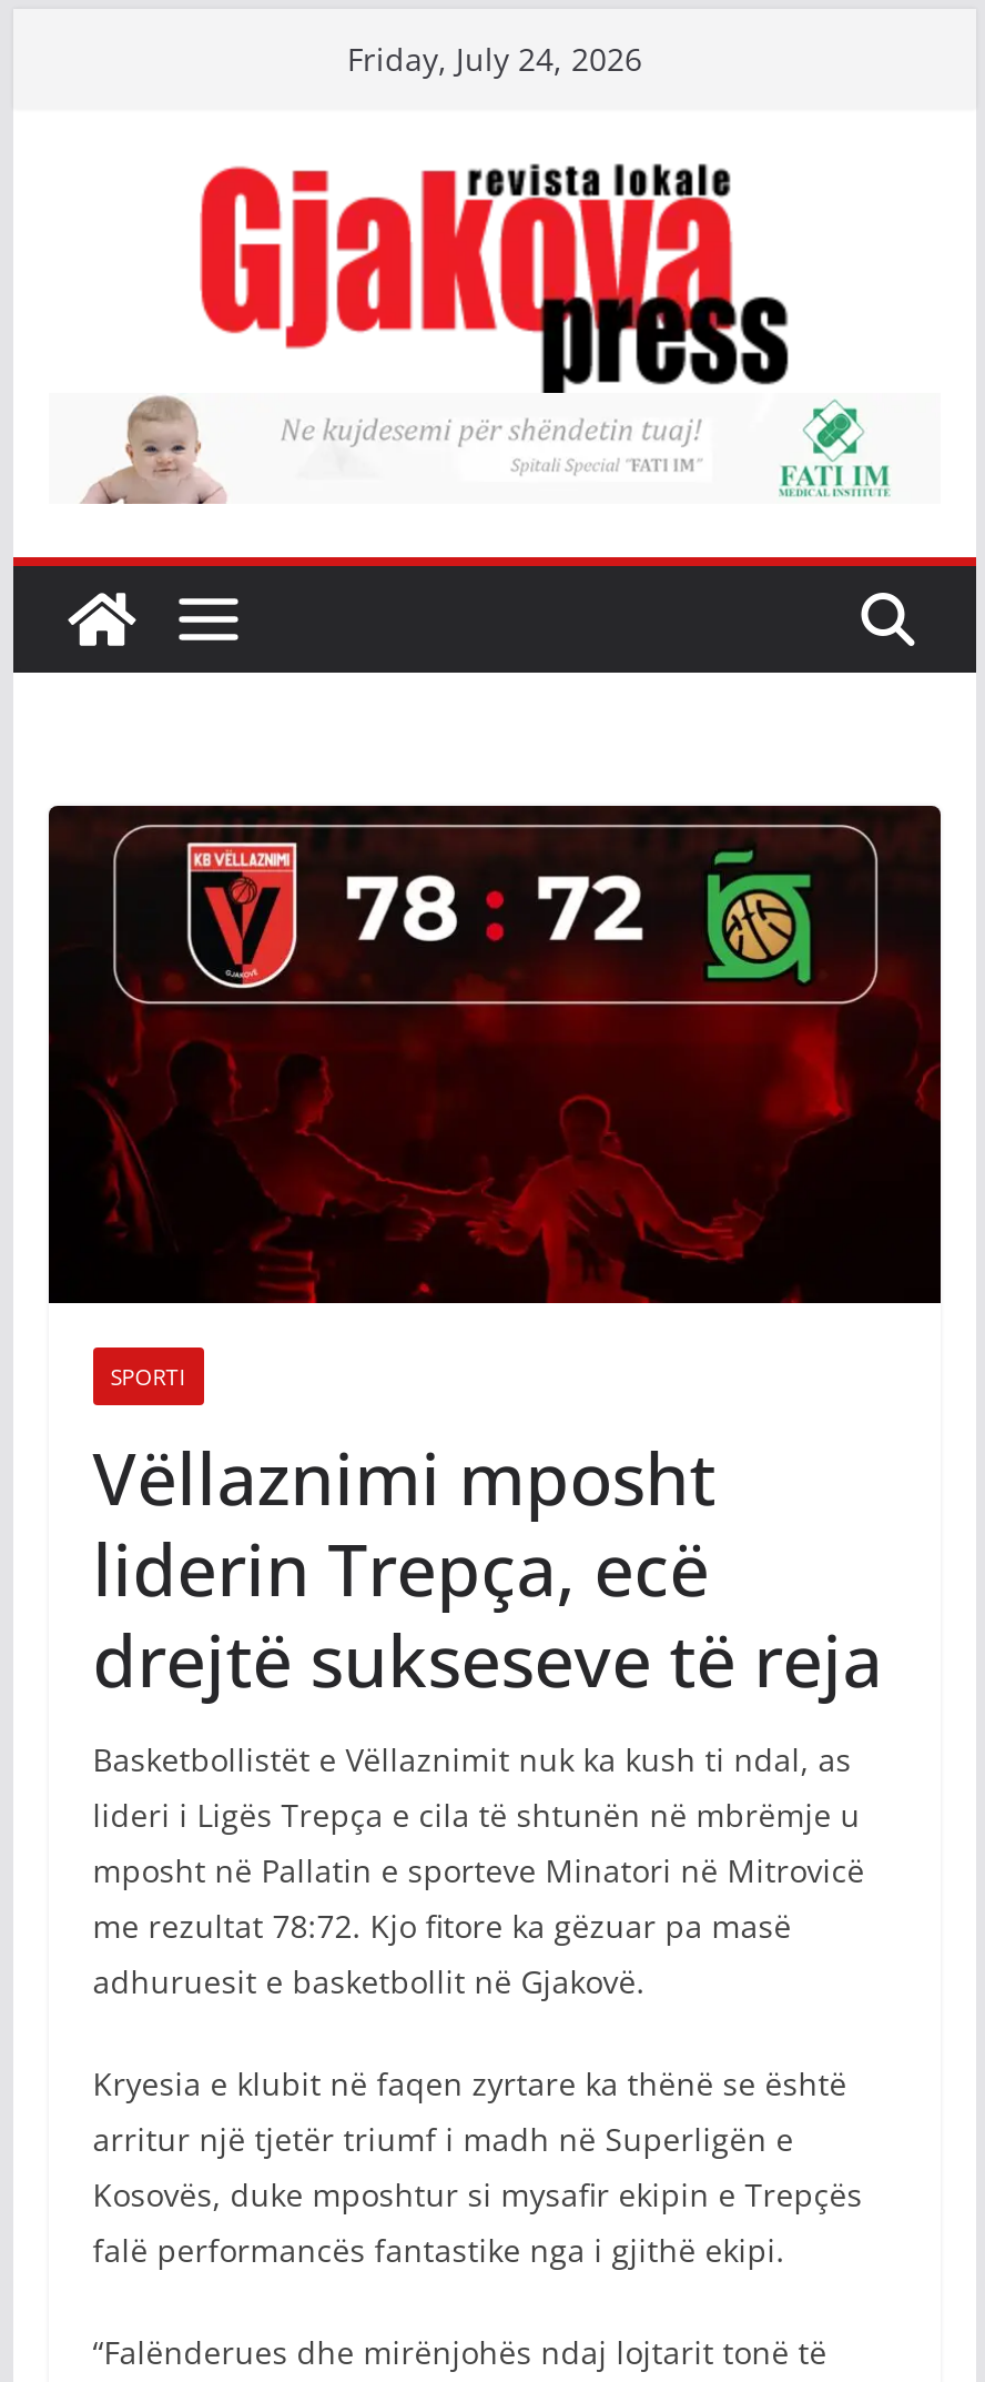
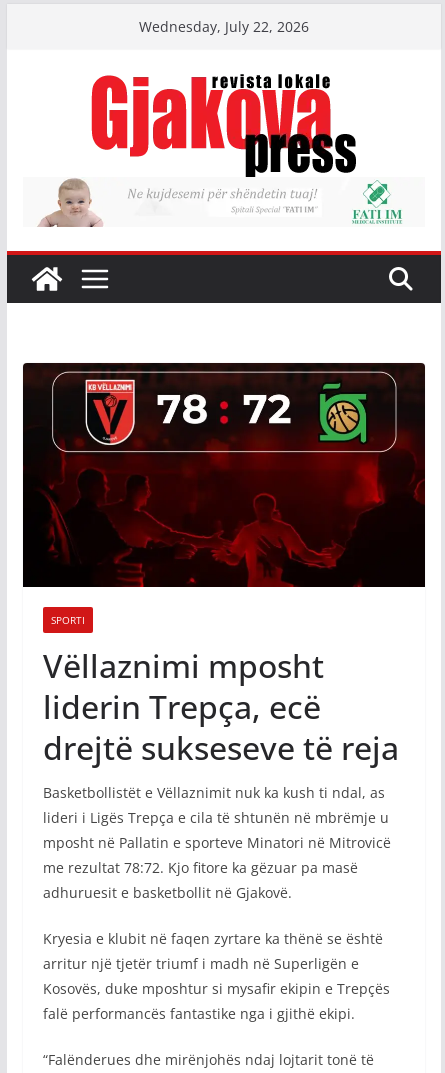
[347,38,642,80] Friday, July 24, 2026 -> [139,17,309,36] Wednesday, July 22, 2026

